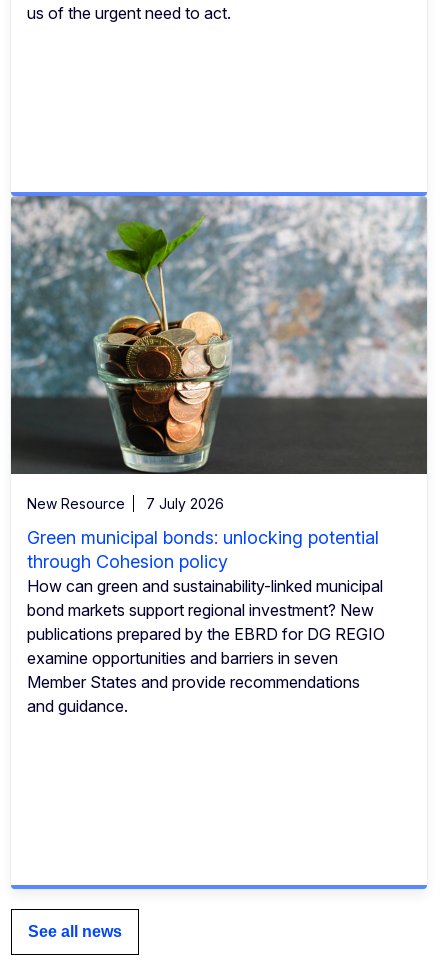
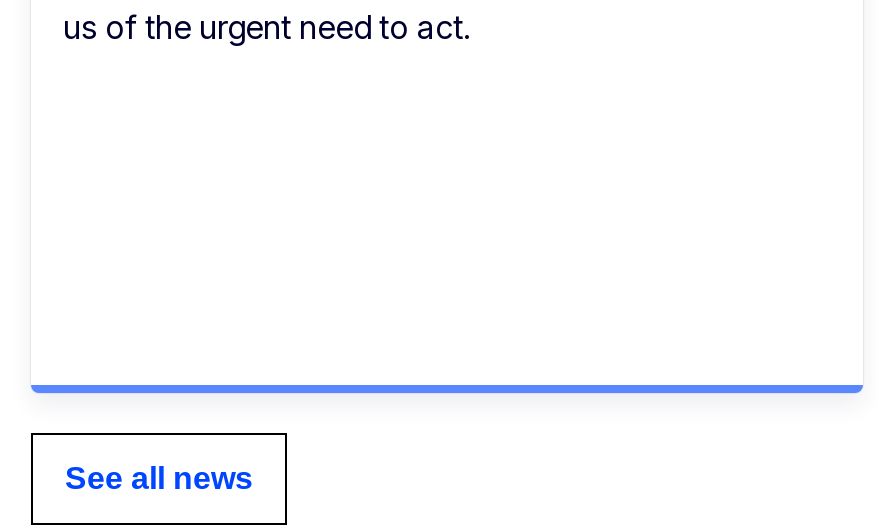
[10,195,428,716] [image] | New Resource | 7 July 2026 | Green municipal bonds: unlocking potential | through Cohesion policy | How can green and sustainability-linked municipal | bond markets support regional investment? New | publications prepared by the EBRD for DG REGIO | examine opportunities and barriers in seven | Member States and provide recommendations | and guidance. -> none

